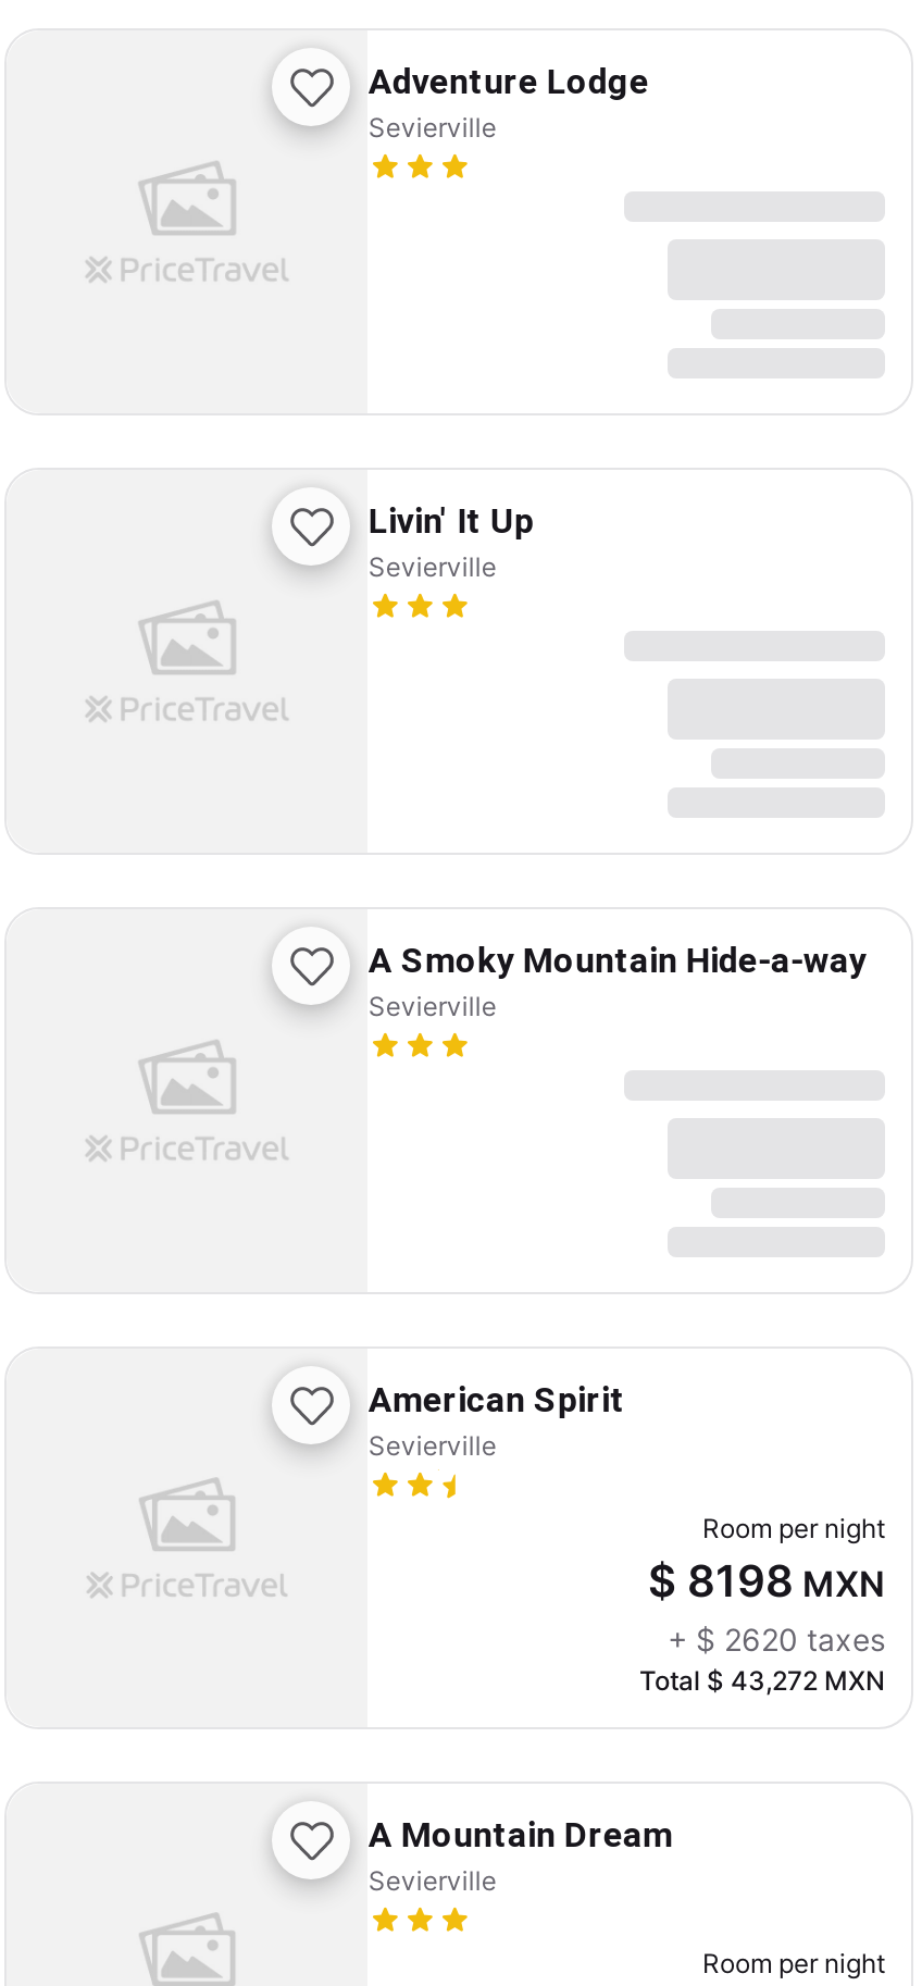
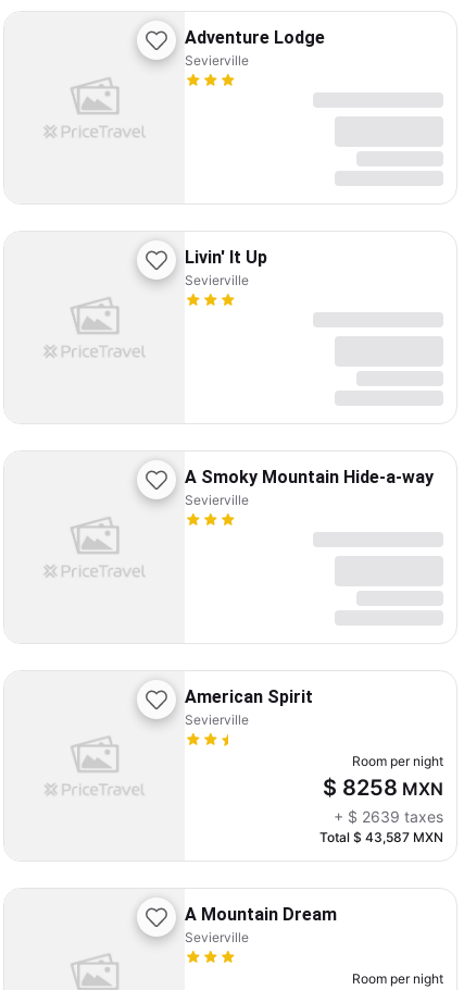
[648,1556,885,1608] $ 8198 MXN -> [323,775,443,801] $ 8258 MXN
[668,1621,885,1658] + $ 2620 taxes -> [334,807,443,826] + $ 2639 taxes
[639,1664,885,1697] Total $ 43,272 MXN -> [319,829,443,846] Total $ 43,587 MXN

